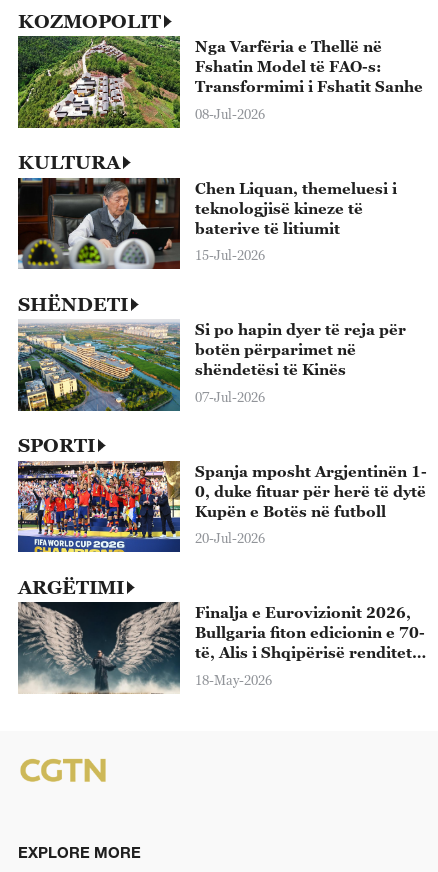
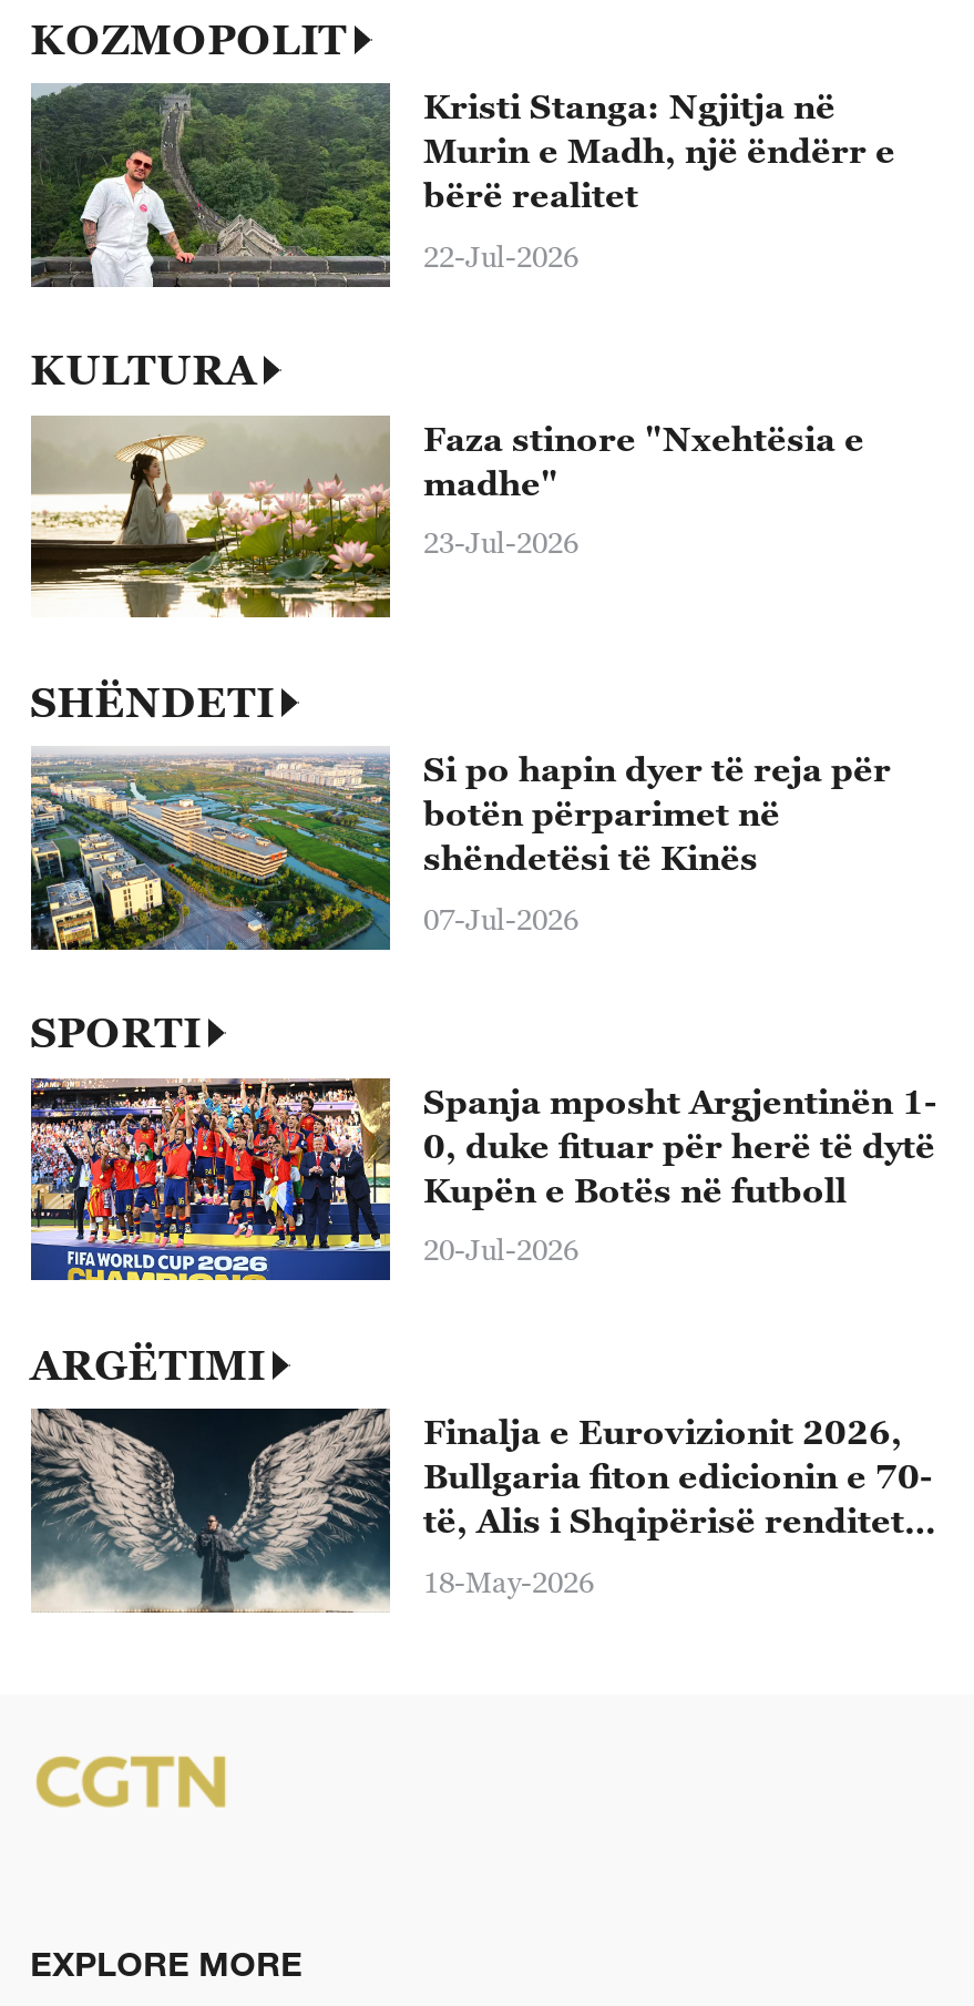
[17,35,423,129] [image] | Nga Varfëria e Thellë në | Fshatin Model të FAO-s: | Transformimi i Fshatit Sanhe -> [29,81,895,289] [image] | Kristi Stanga: Ngjitja në | Murin e Madh, një ëndërr e | bërë realitet
[195,106,265,122] 08-Jul-2026 -> [423,238,578,273] 22-Jul-2026
[17,177,397,270] [image] | Chen Liquan, themeluesi i | teknologjisë kineze të | baterive të litiumit -> [29,413,864,620] [image] | Faza stinore "Nxehtësia e | madhe"
[195,247,265,263] 15-Jul-2026 -> [423,525,578,560] 23-Jul-2026

